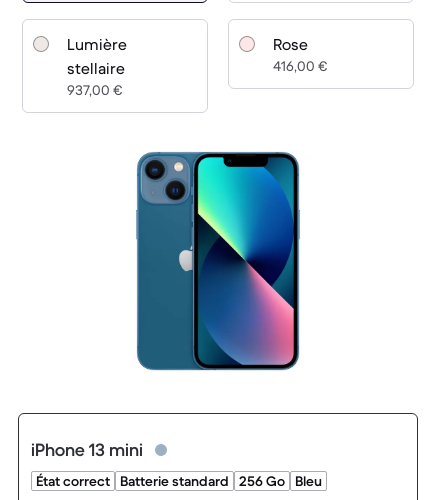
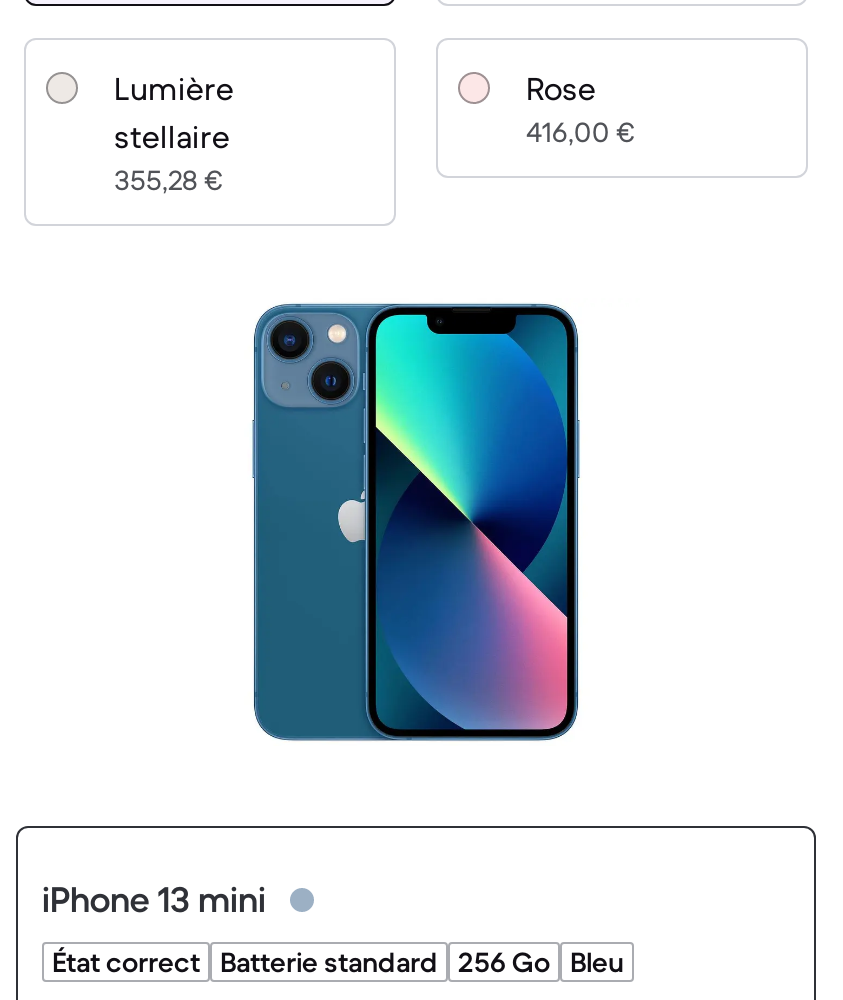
[67,81,123,99] 937,00 € -> [114,162,224,198] 355,28 €

